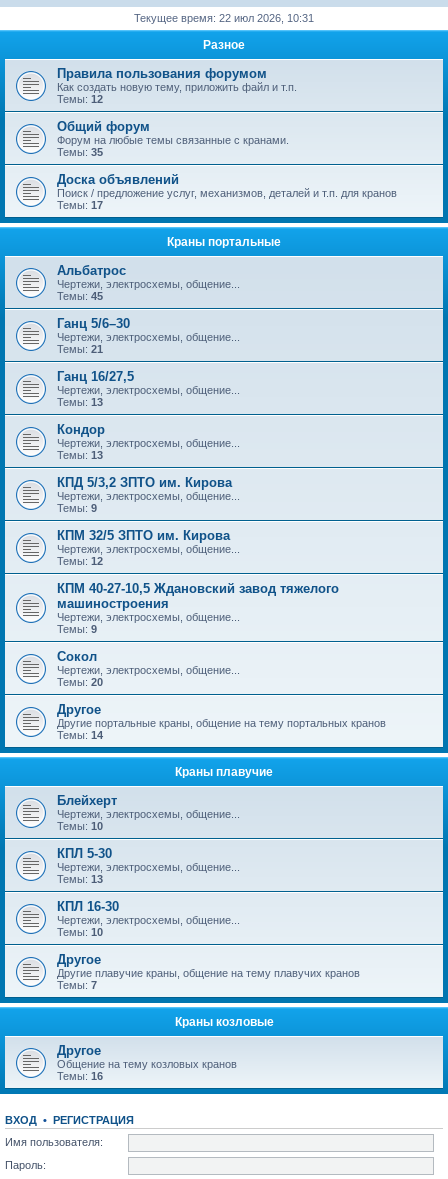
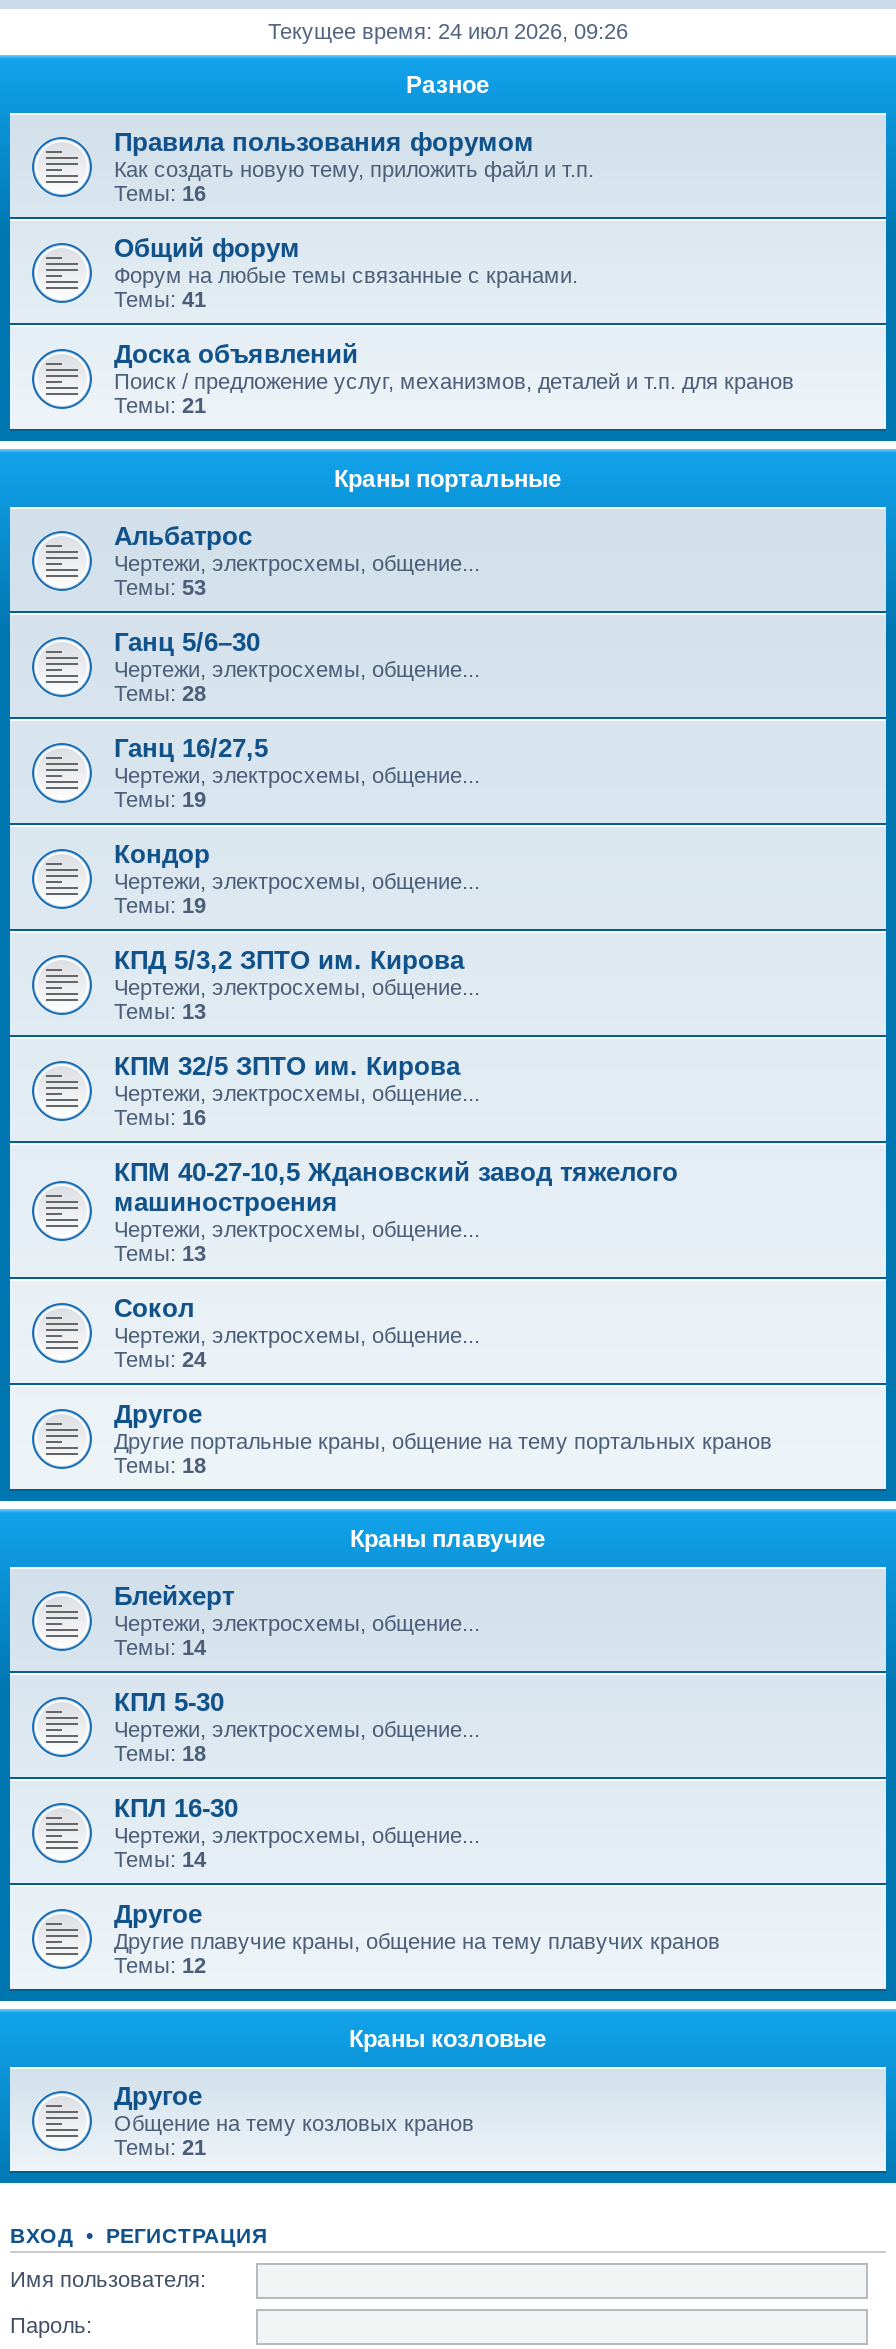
[134,12,314,24] Текущее время: 22 июл 2026, 10:31 -> [268,19,628,43] Текущее время: 24 июл 2026, 09:26
[57,93,103,105] Темы: 12 -> [114,181,206,205] Темы: 16
[57,146,103,158] Темы: 35 -> [114,287,206,311] Темы: 41
[57,199,103,211] Темы: 17 -> [114,393,206,417] Темы: 21
[57,290,103,302] Темы: 45 -> [114,575,206,599] Темы: 53
[57,343,103,355] Темы: 21 -> [114,681,206,705] Темы: 28
[57,396,103,408] Темы: 13 -> [114,787,206,811] Темы: 19
[57,449,103,461] Темы: 13 -> [114,893,206,917] Темы: 19
[57,502,97,514] Темы: 9 -> [114,999,206,1023] Темы: 13
[57,555,103,567] Темы: 12 -> [114,1105,206,1129] Темы: 16
[57,623,97,635] Темы: 9 -> [114,1241,206,1265] Темы: 13
[57,676,103,688] Темы: 20 -> [114,1347,206,1371] Темы: 24
[57,729,103,741] Темы: 14 -> [114,1453,206,1477] Темы: 18
[57,820,103,832] Темы: 10 -> [114,1635,206,1659] Темы: 14
[57,873,103,885] Темы: 13 -> [114,1741,206,1765] Темы: 18
[57,926,103,938] Темы: 10 -> [114,1847,206,1871] Темы: 14
[57,979,97,991] Темы: 7 -> [114,1953,206,1977] Темы: 12
[57,1070,103,1082] Темы: 16 -> [114,2135,206,2159] Темы: 21

